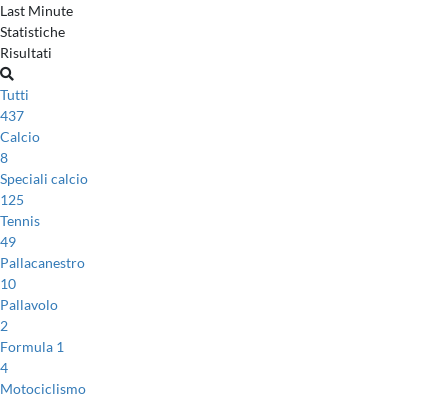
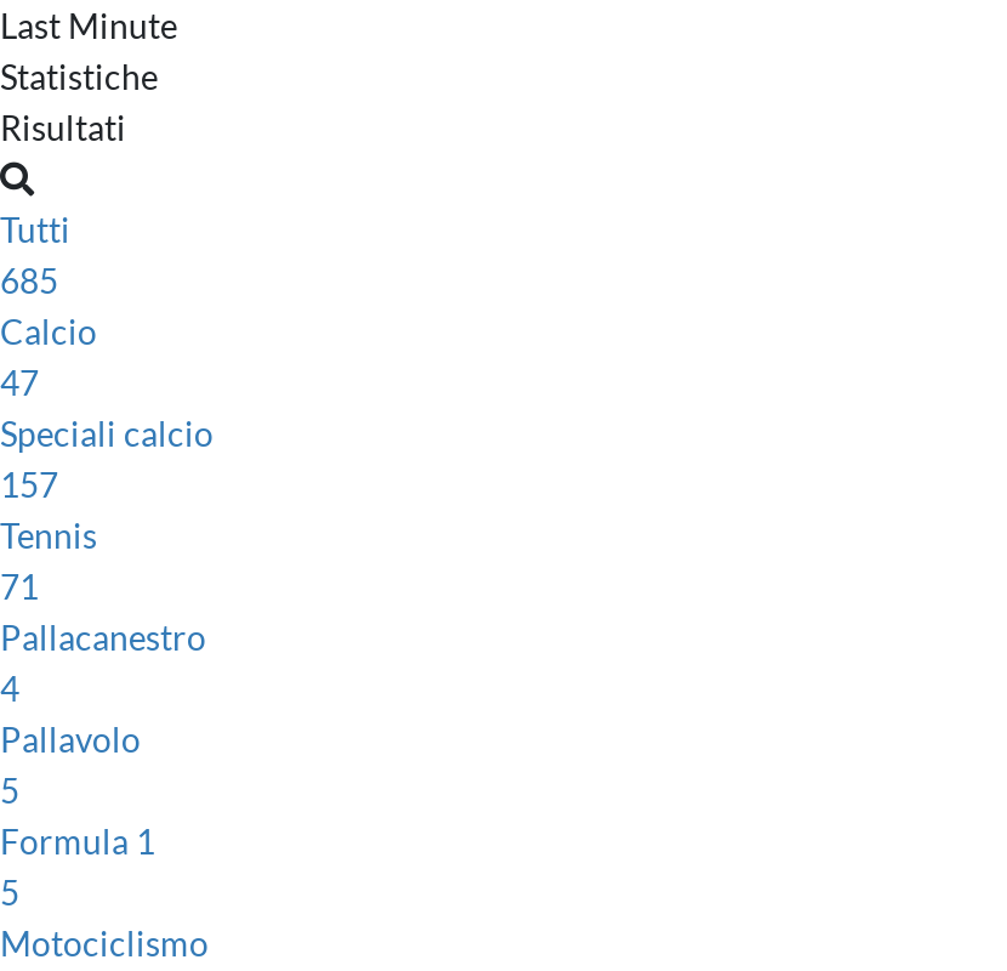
[0,107,24,124] 437 -> [0,260,58,301] 685
[0,149,8,166] 8 -> [0,362,39,403] 47
[0,191,24,208] 125 -> [0,464,58,505] 157
[0,233,16,250] 49 -> [0,566,39,607] 71
[0,275,16,292] 10 -> [0,668,19,709] 4
[0,317,8,334] 2 -> [0,770,19,811] 5
[0,359,8,376] 4 -> [0,871,19,913] 5

